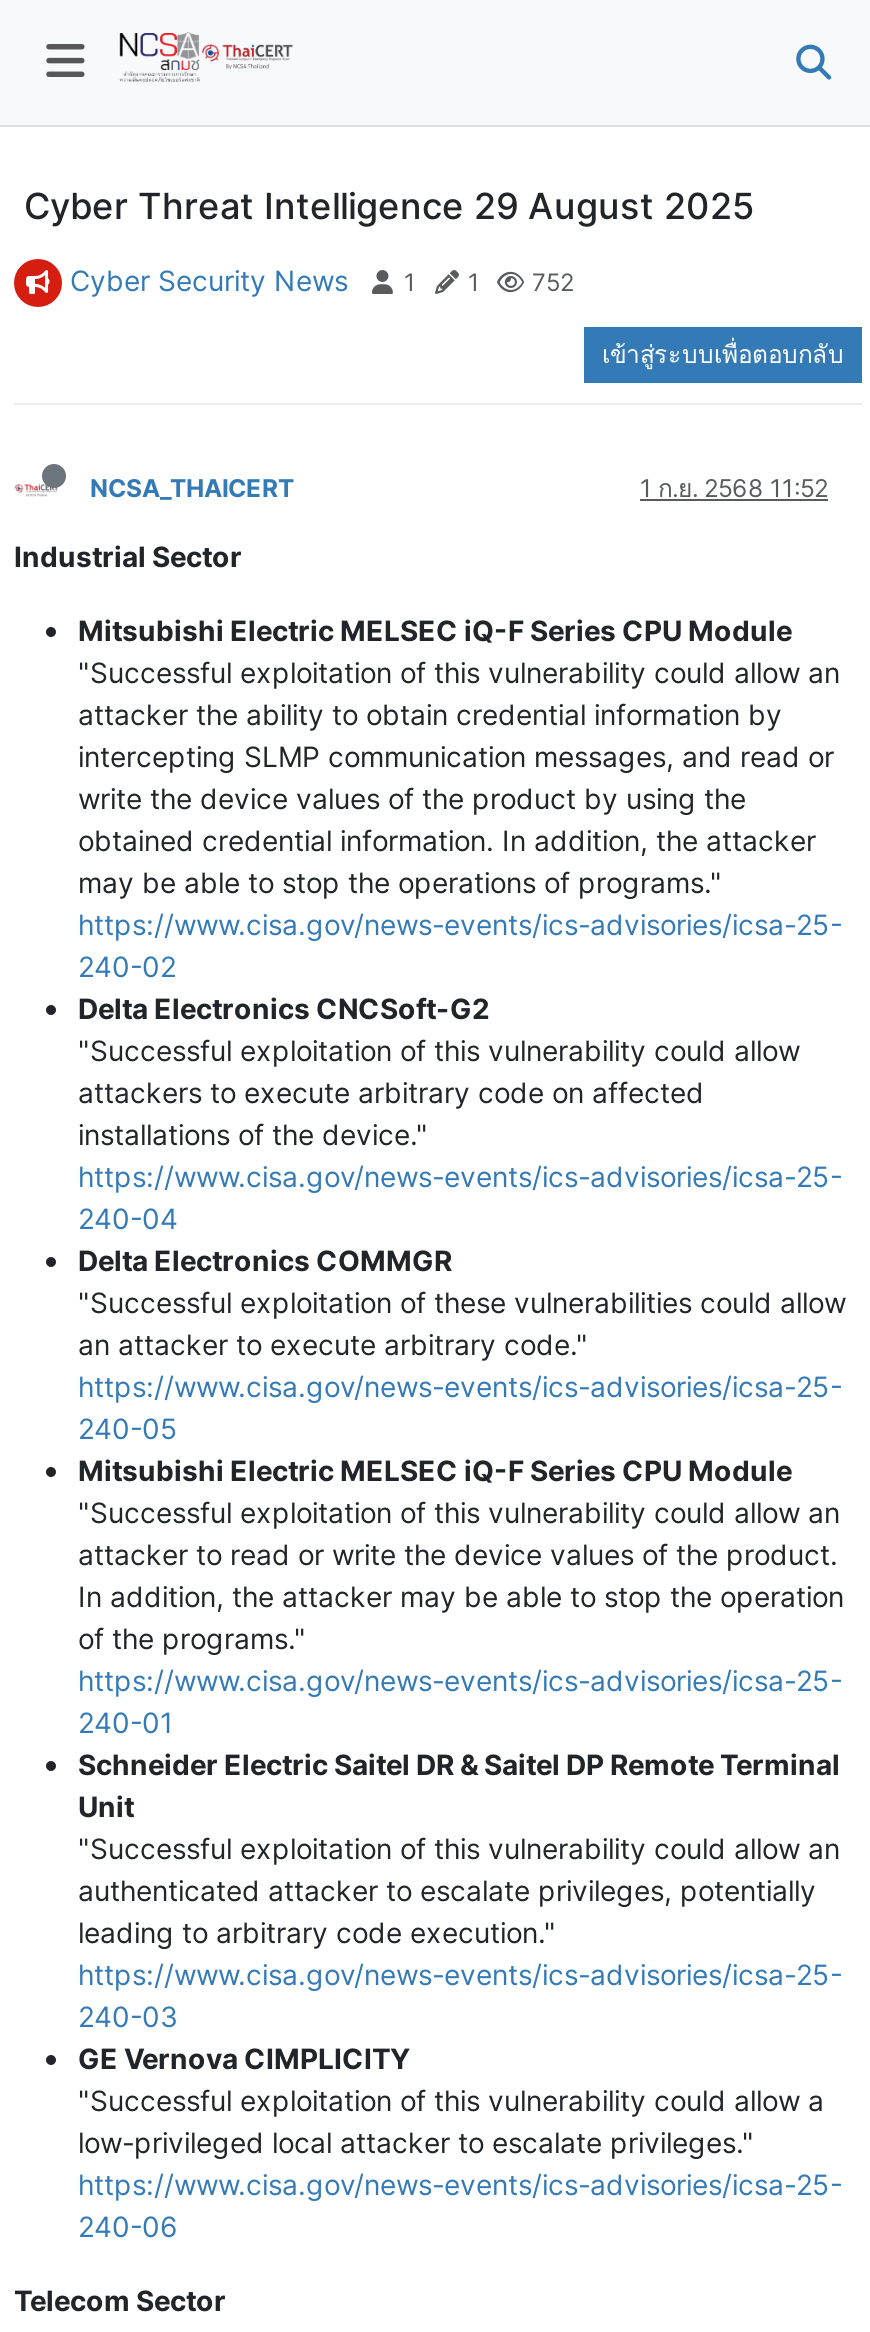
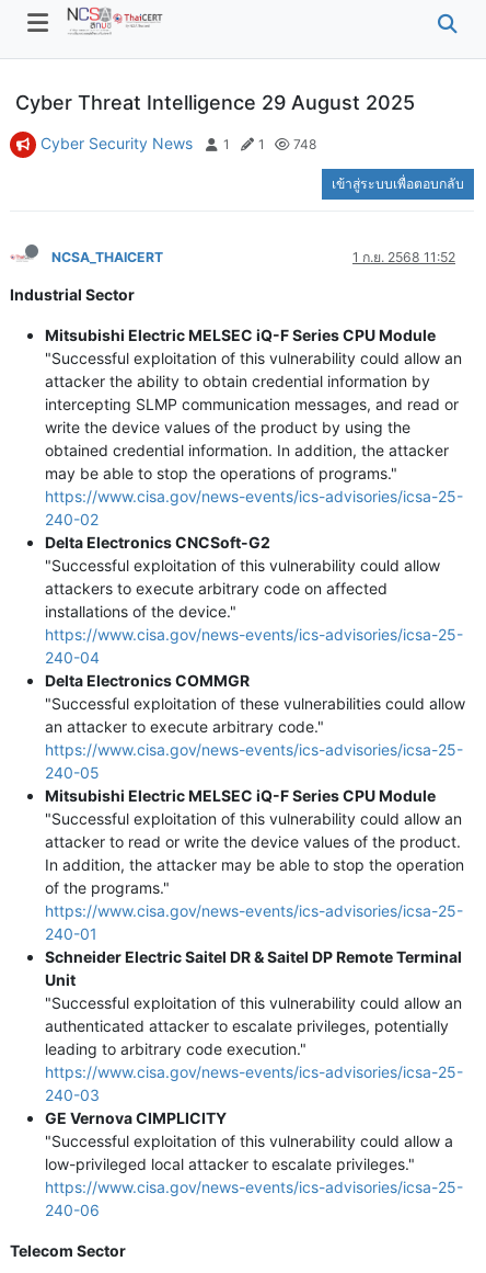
[70,263,574,297] Cyber Security News 1 1 752 -> [40,134,316,152] Cyber Security News 1 1 748

